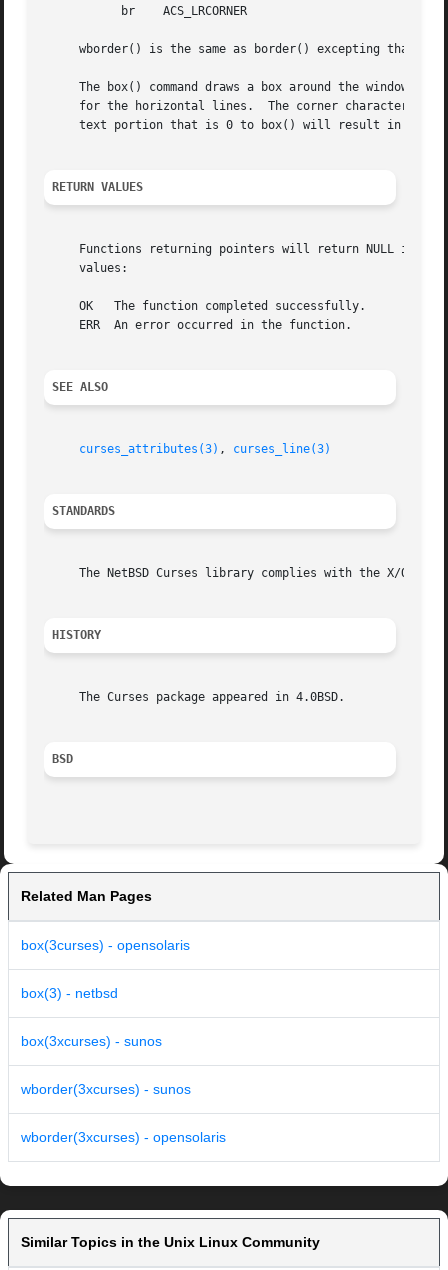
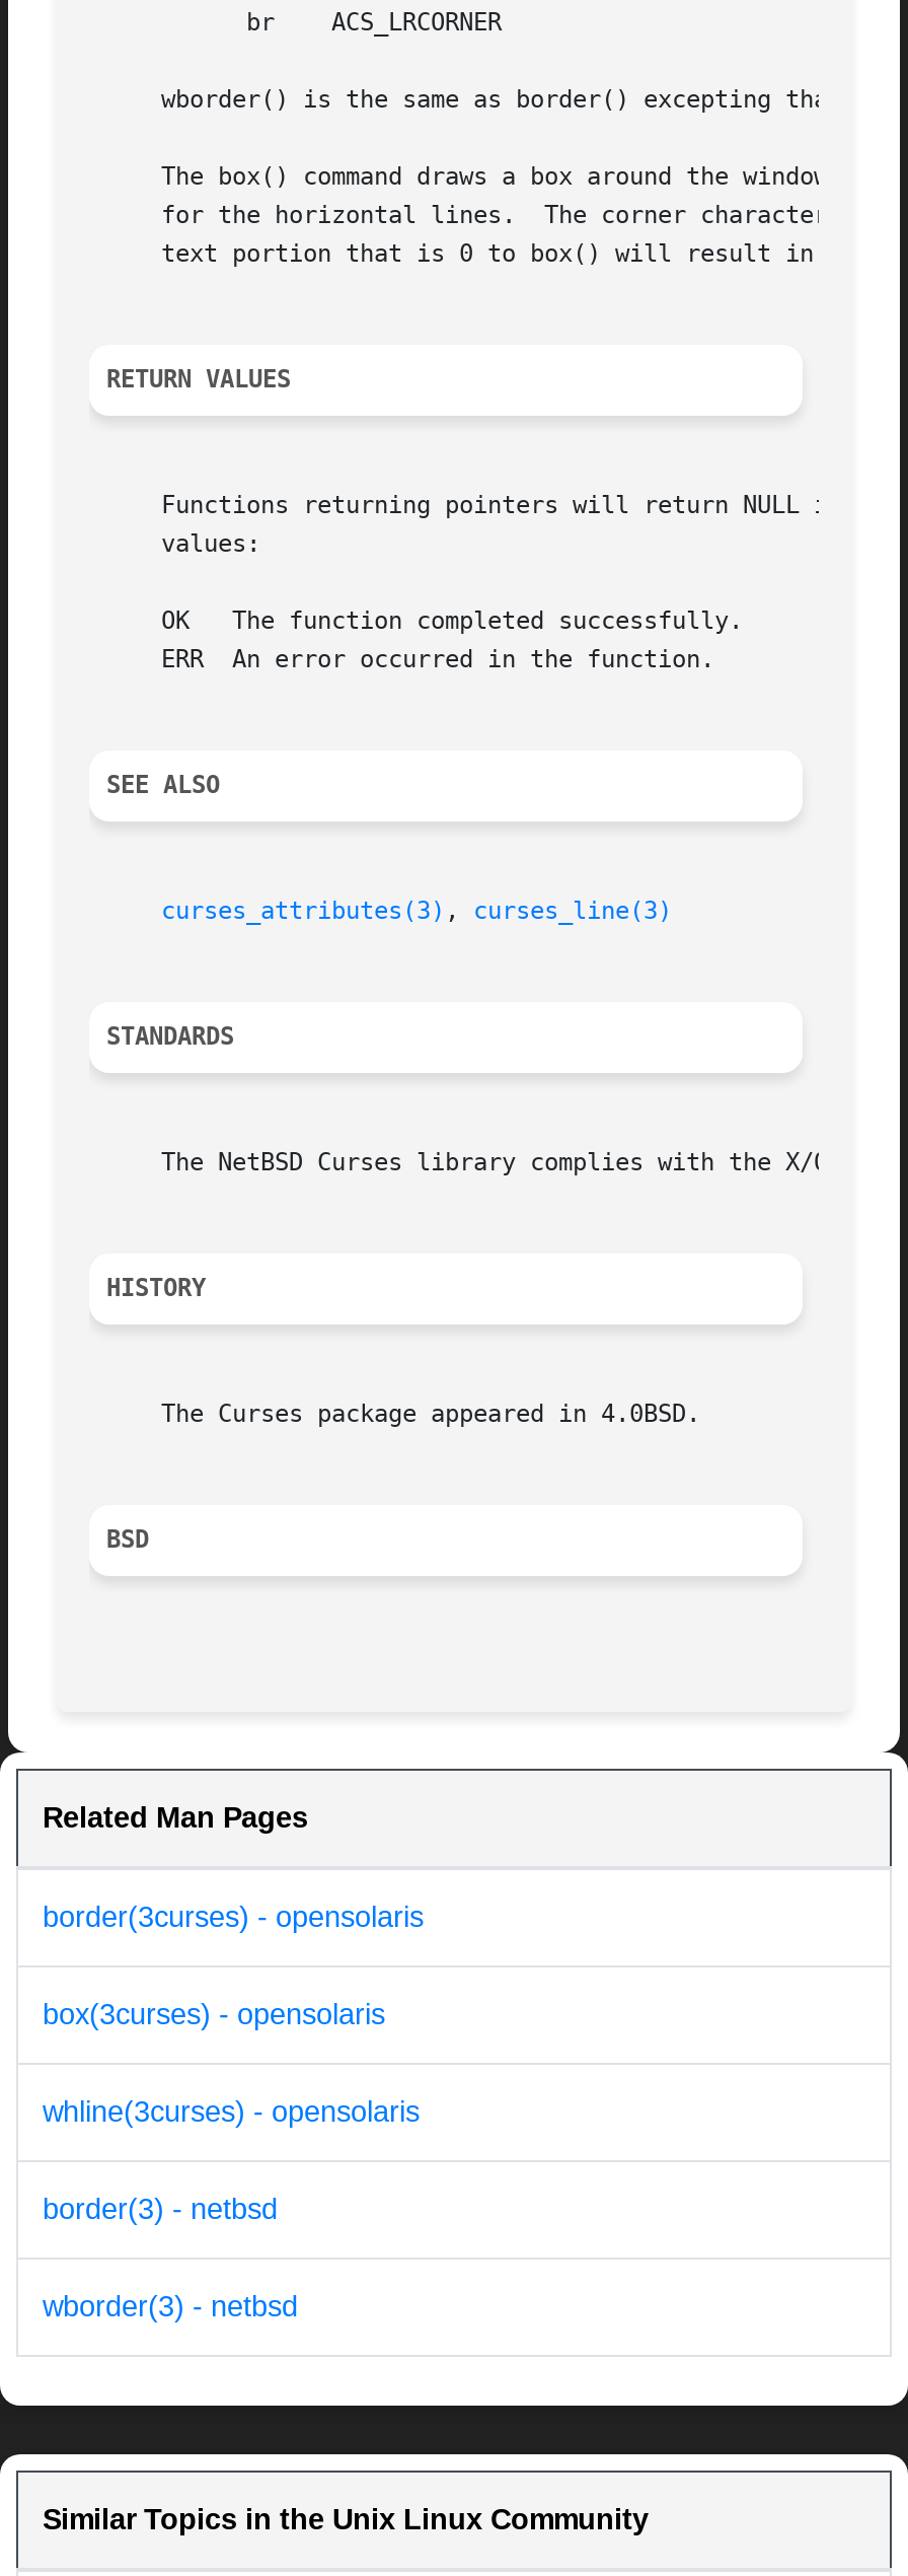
none -> [43,1901,424,1934] border(3curses) - opensolaris
moved [21,937,190,953] -> [43,1999,385,2031]: box(3curses) - opensolaris
[21,985,226,1145] box(3) - netbsd | box(3xcurses) - sunos | wborder(3xcurses) - sunos | wborder(3xcurses) - opensolaris -> [43,2096,420,2323] whline(3curses) - opensolaris | border(3) - netbsd | wborder(3) - netbsd

